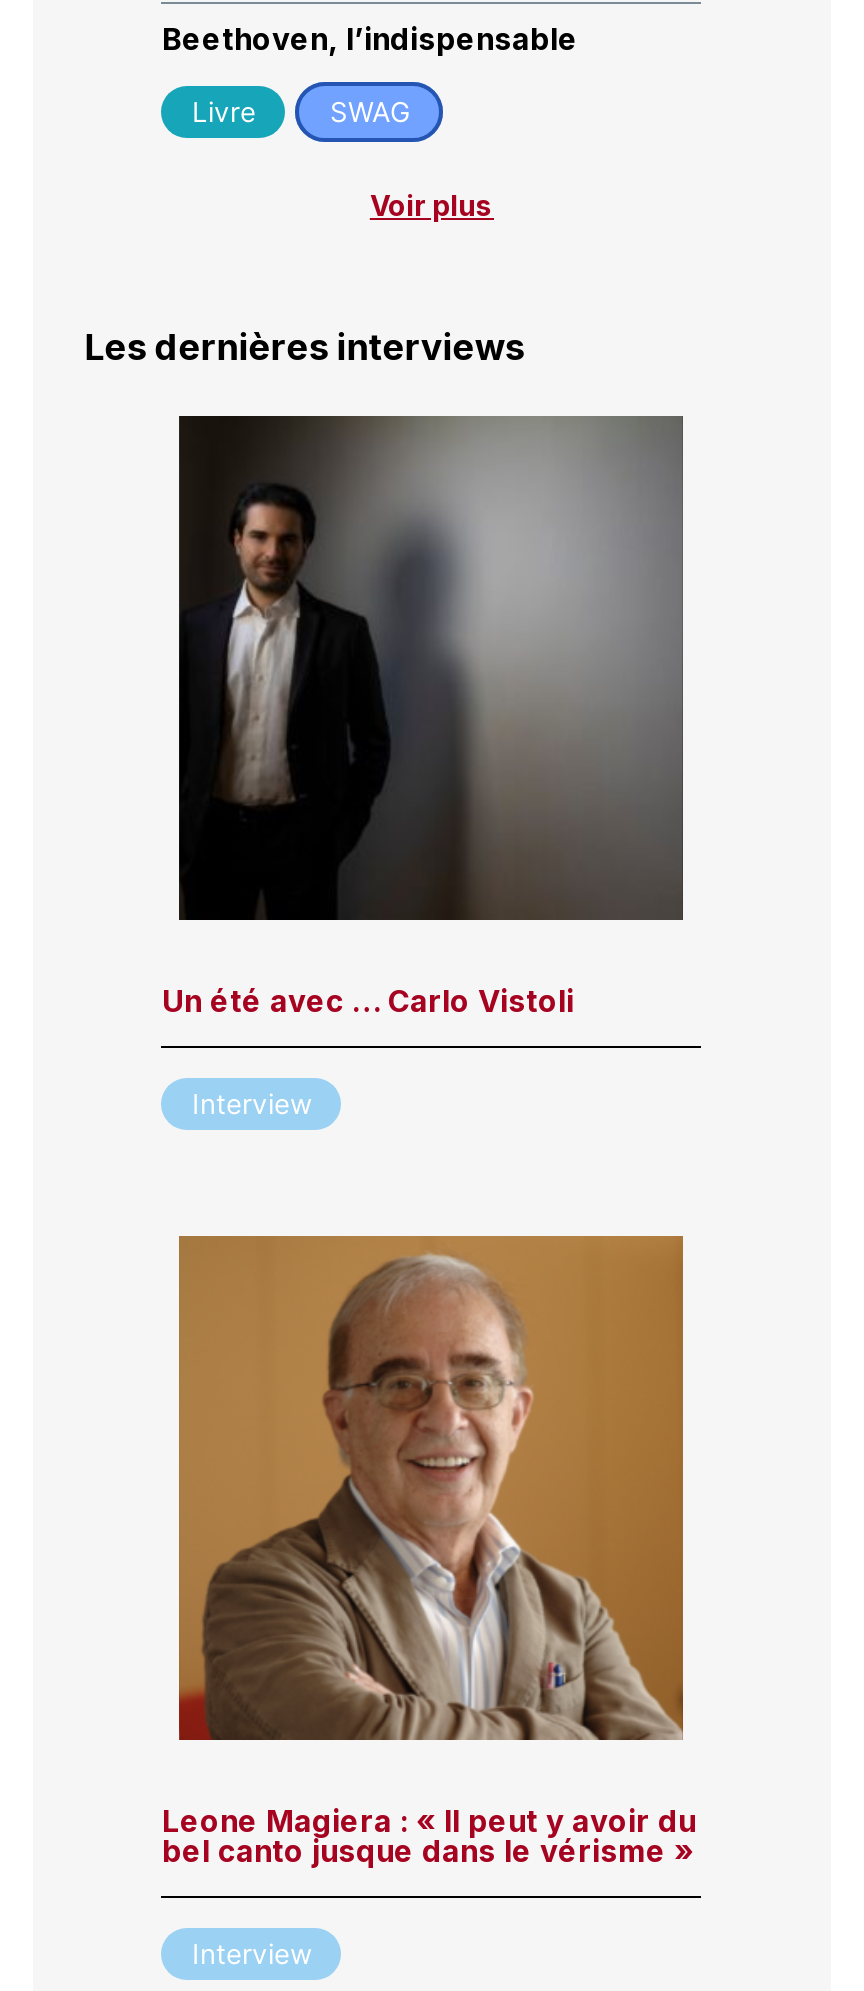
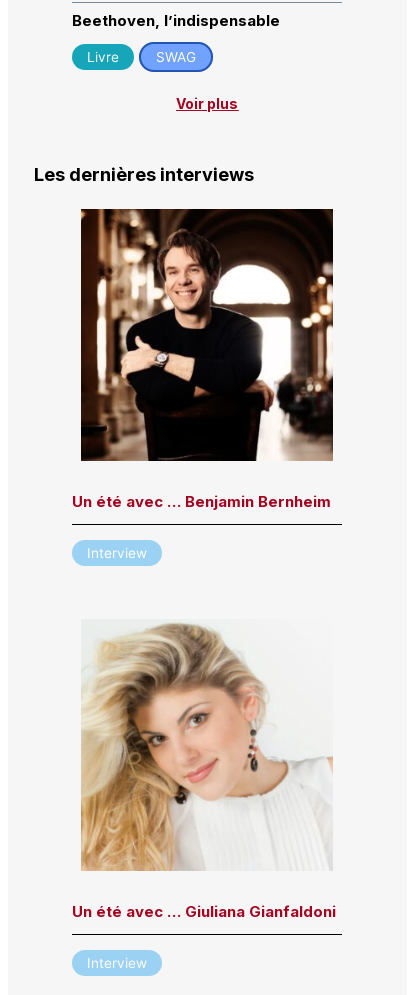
[162,414,685,1019] [image] | Un été avec … Carlo Vistoli -> [72,208,334,511] [image] | Un été avec … Benjamin Bernheim
[162,1234,696,1870] [image] | Leone Magiera : « Il peut y avoir du | bel canto jusque dans le vérisme » -> [72,619,336,921] [image] | Un été avec … Giuliana Gianfaldoni

